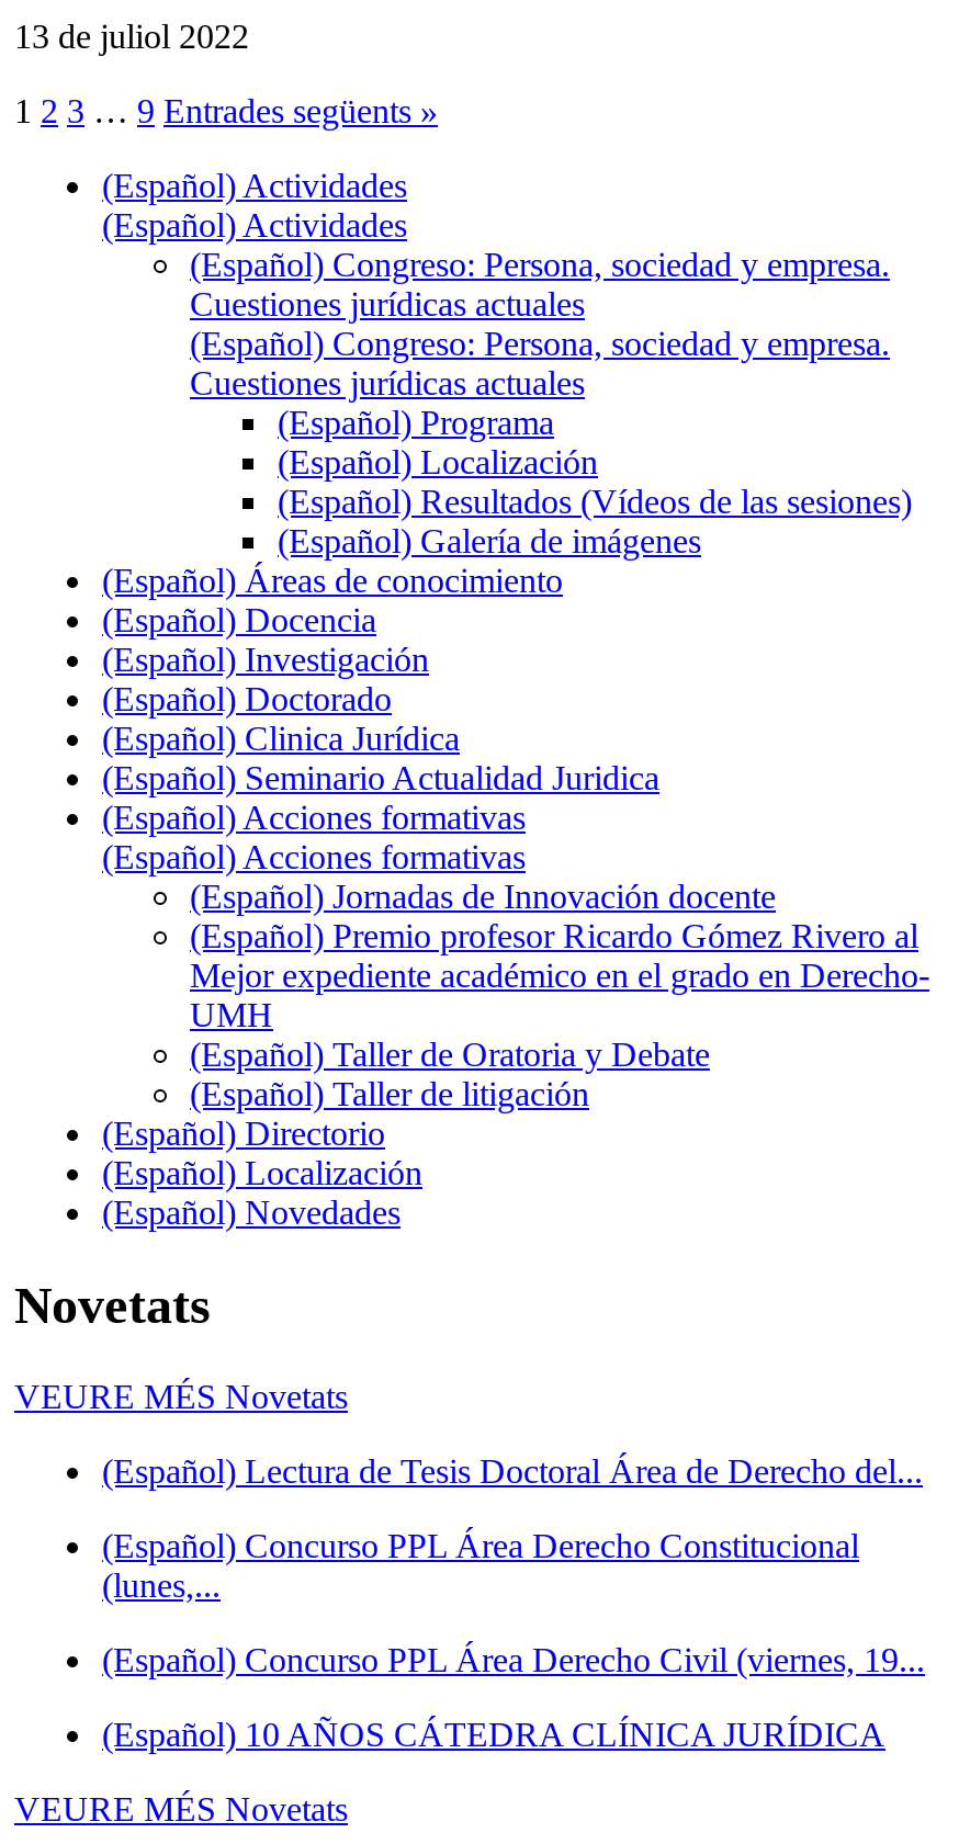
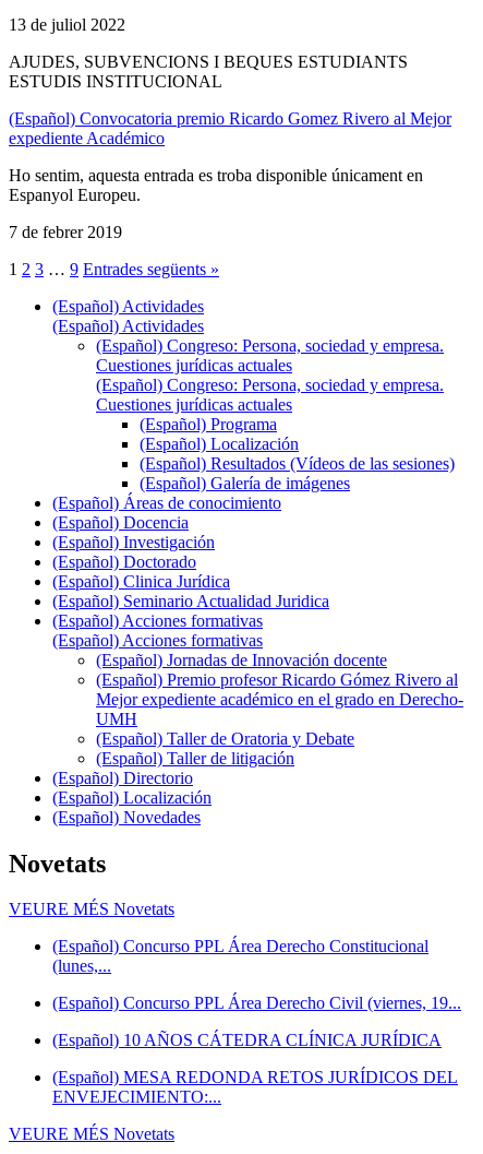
none -> [9,52,451,241] AJUDES, SUBVENCIONS I BEQUES ESTUDIANTS | ESTUDIS INSTITUCIONAL | (Español) Convocatoria premio Ricardo Gomez Rivero al Mejor | expediente Académico | Ho sentim, aquesta entrada es troba disponible únicament en | Espanyol Europeu. | 7 de febrer 2019
[102,1453,923,1491] (Español) Lectura de Tesis Doctoral Área de Derecho del... -> none
none -> [52,1068,458,1106] (Español) MESA REDONDA RETOS JURÍDICOS DEL | ENVEJECIMIENTO:...

